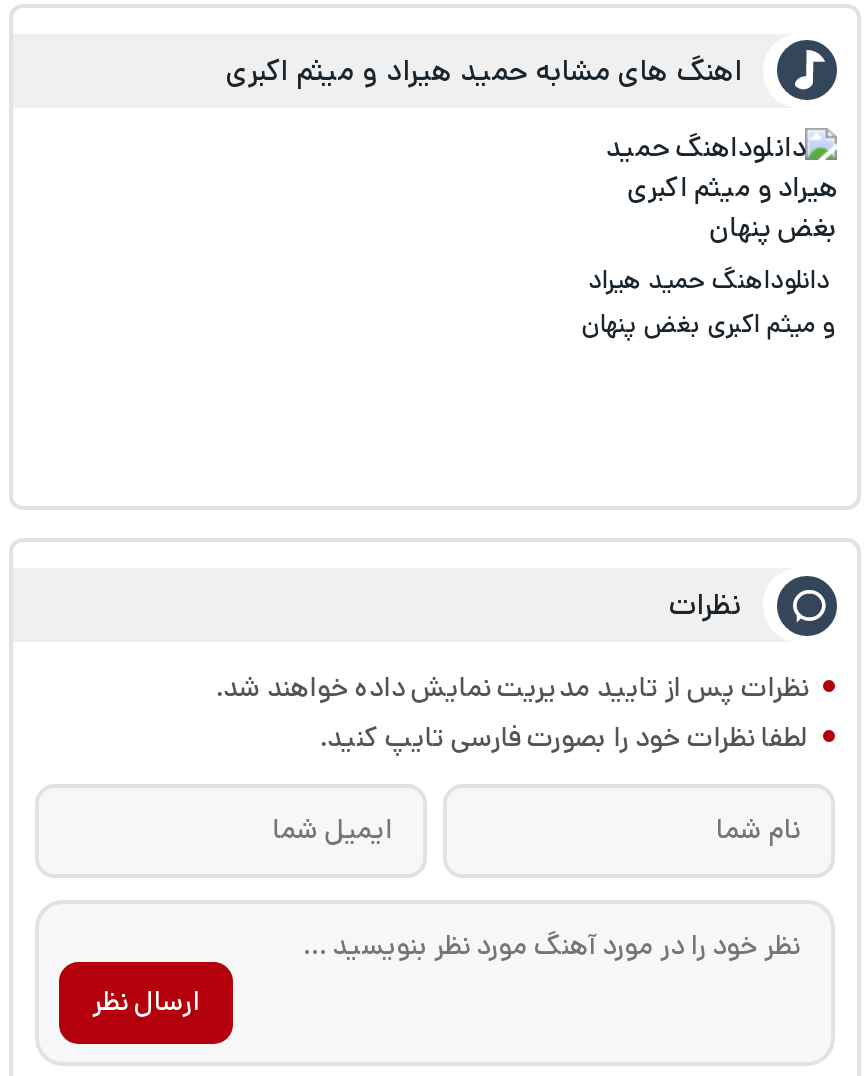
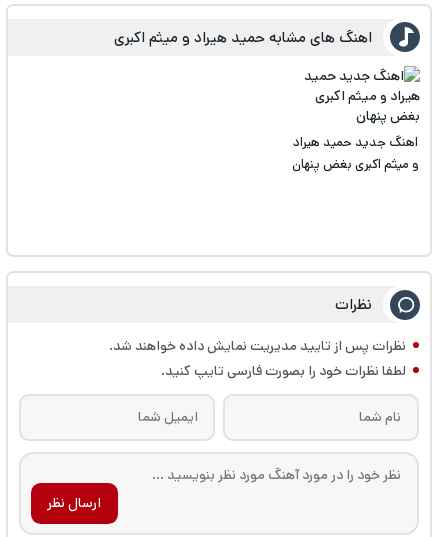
[588,262,830,300] دانلوداهنگ حمید هیراد -> [293,133,418,152] اهنگ جدید حمید هیراد

